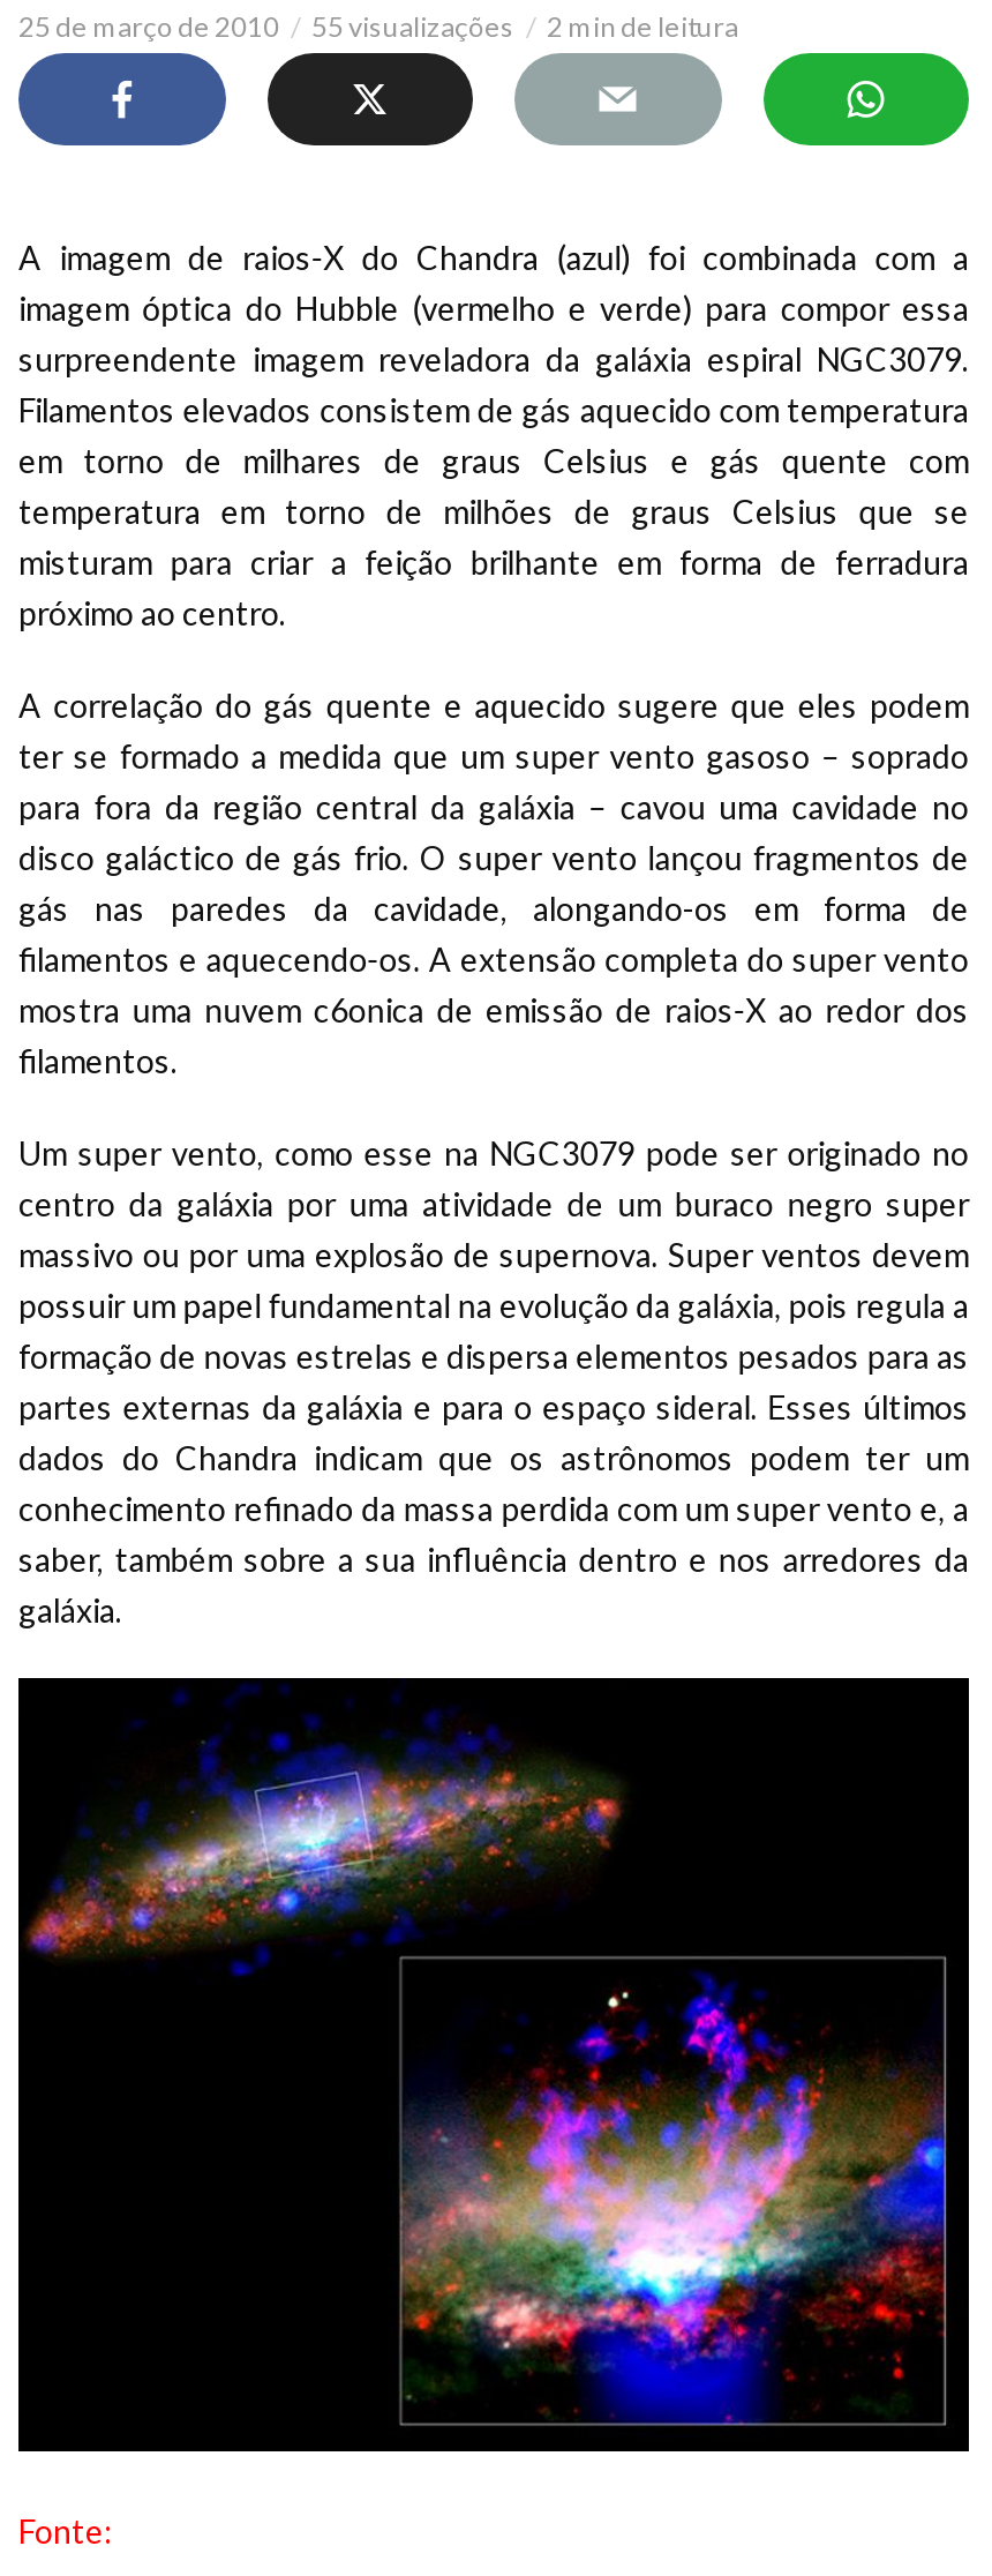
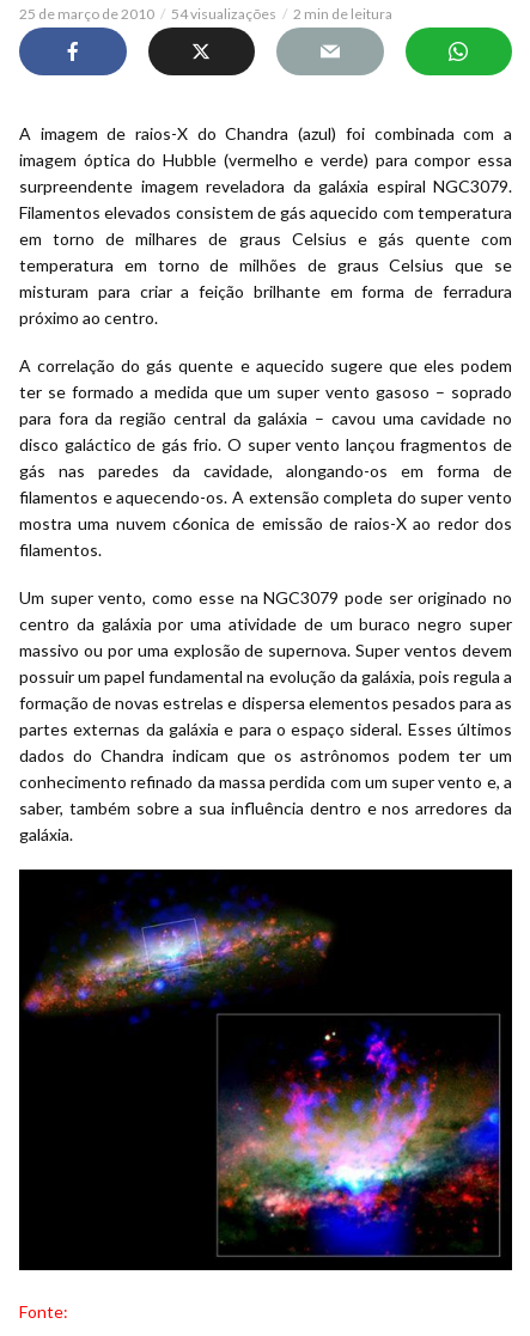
[311,9,514,44] 55 visualizações -> [171,5,276,23] 54 visualizações

